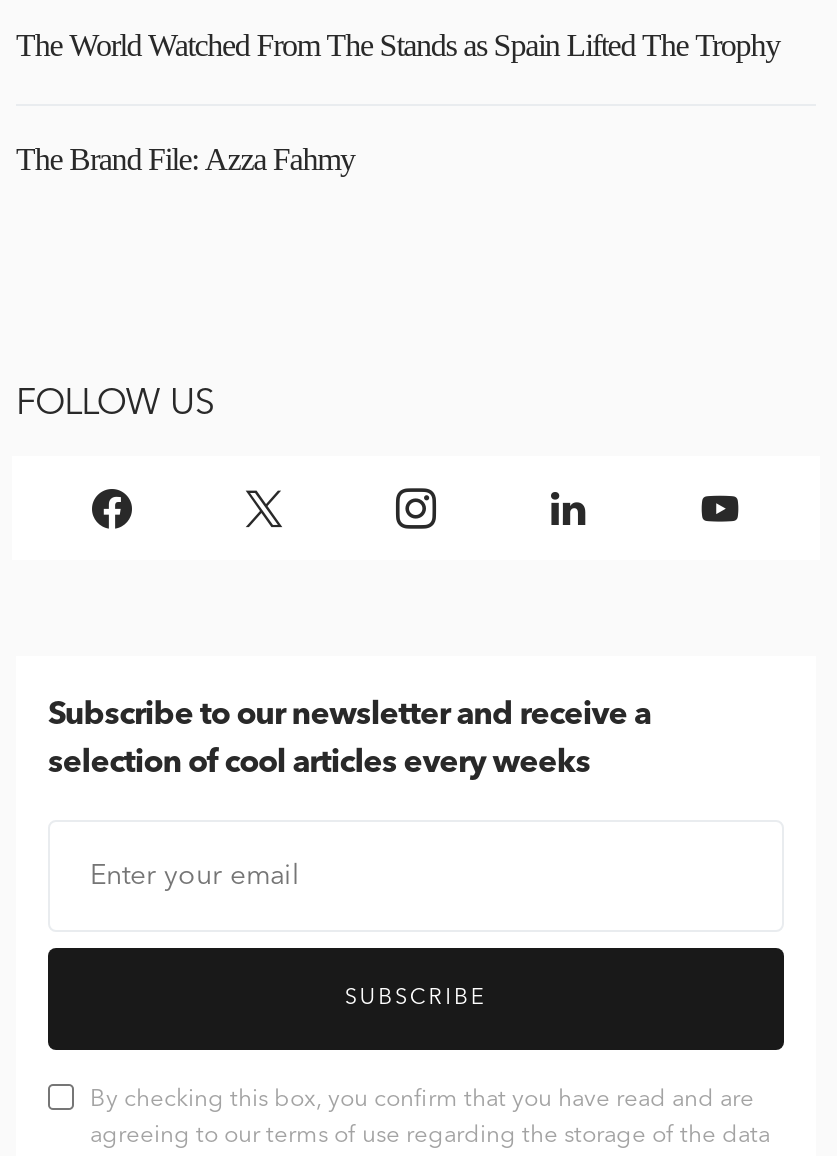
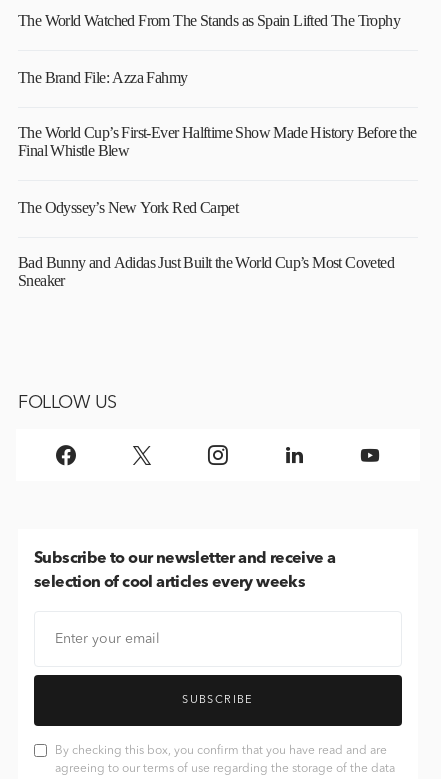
none -> [18,124,417,289] The World Cup’s First-Ever Halftime Show Made History Before the | Final Whistle Blew | The Odyssey’s New York Red Carpet | Bad Bunny and Adidas Just Built the World Cup’s Most Coveted | Sneaker

